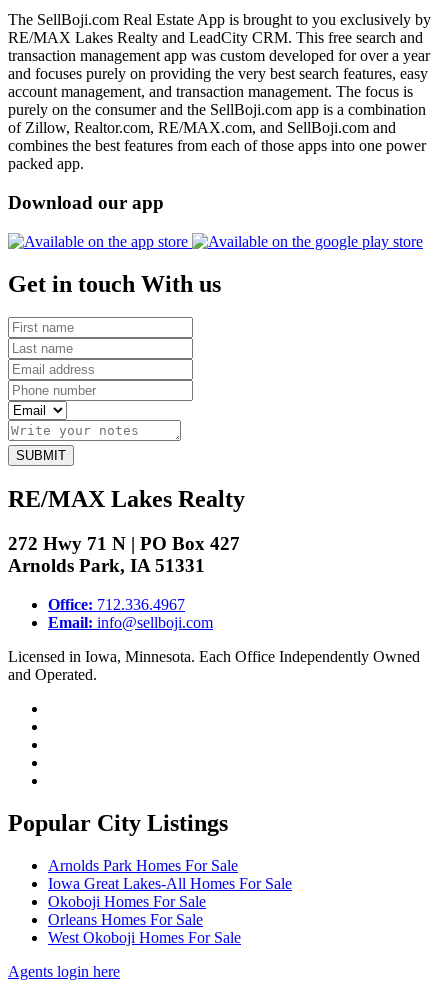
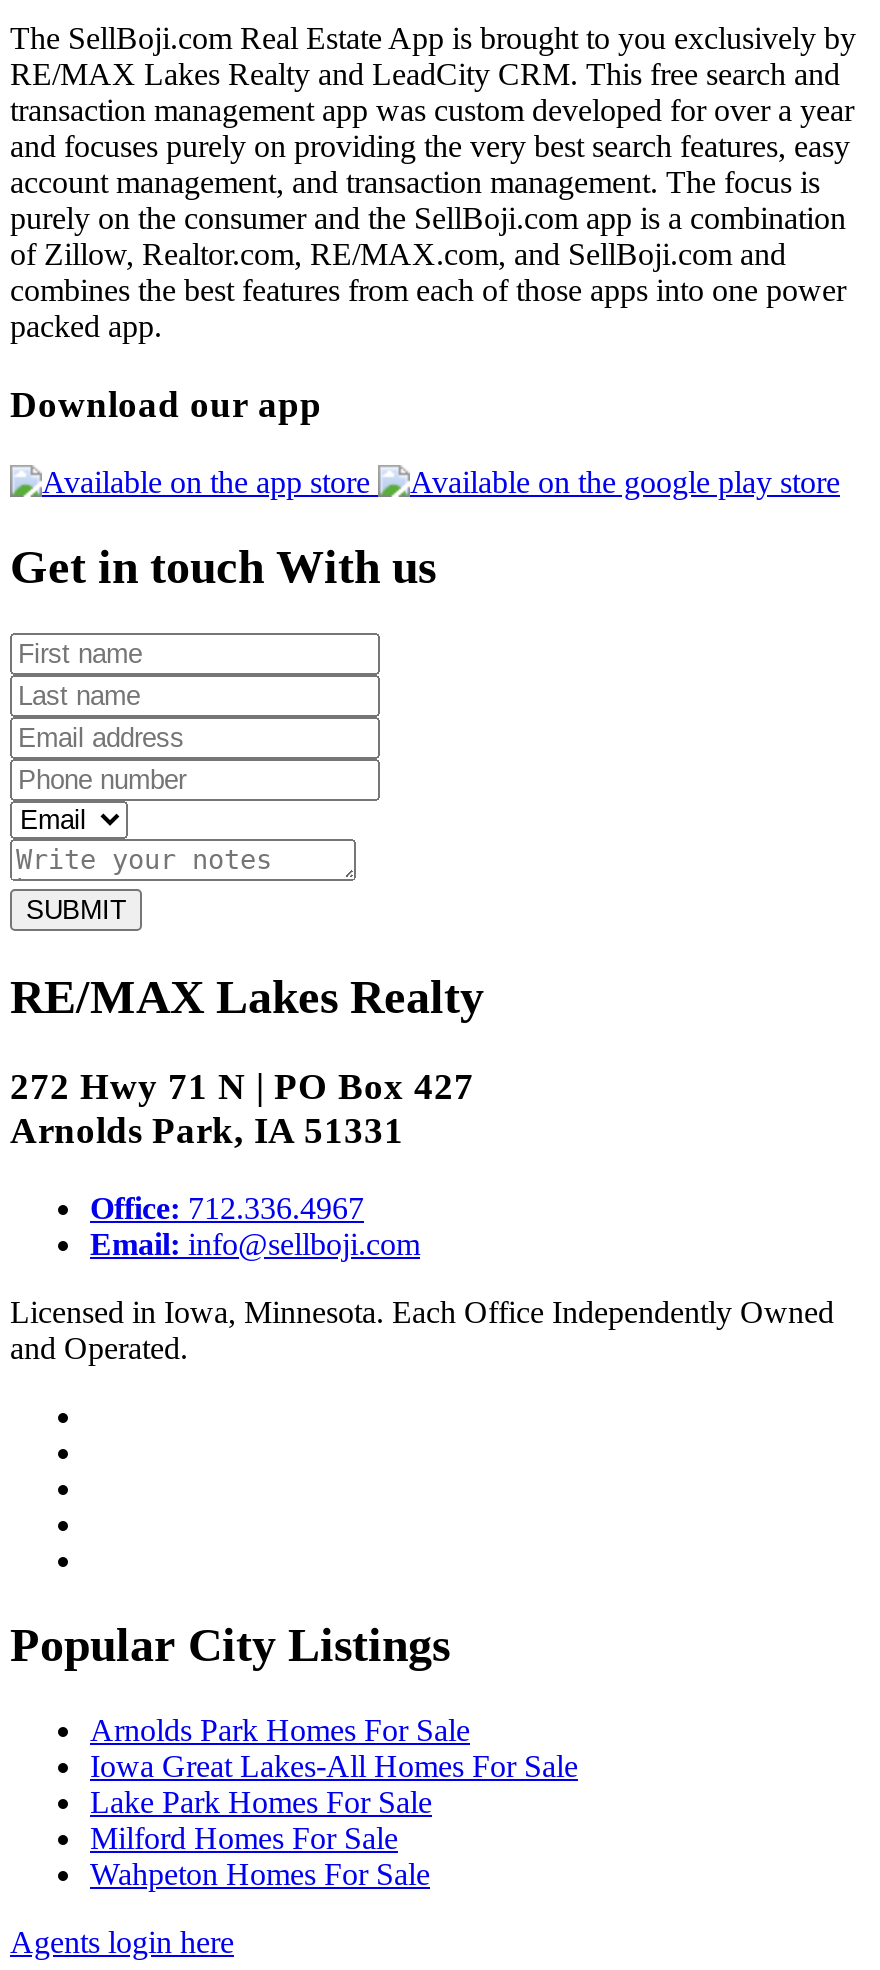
[48,893,241,946] Okoboji Homes For Sale | Orleans Homes For Sale | West Okoboji Homes For Sale -> [90,1785,432,1891] Lake Park Homes For Sale | Milford Homes For Sale | Wahpeton Homes For Sale

